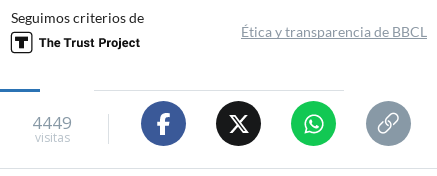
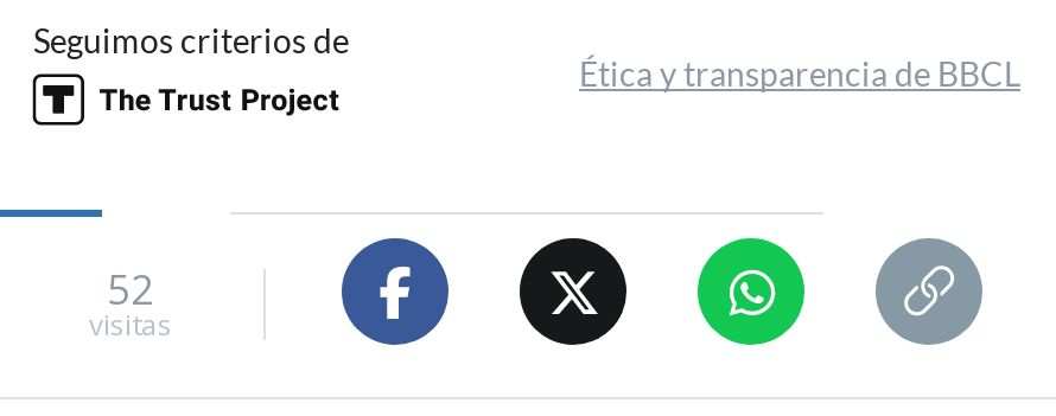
[32,111,72,134] 4449 -> [107,262,154,316] 52

